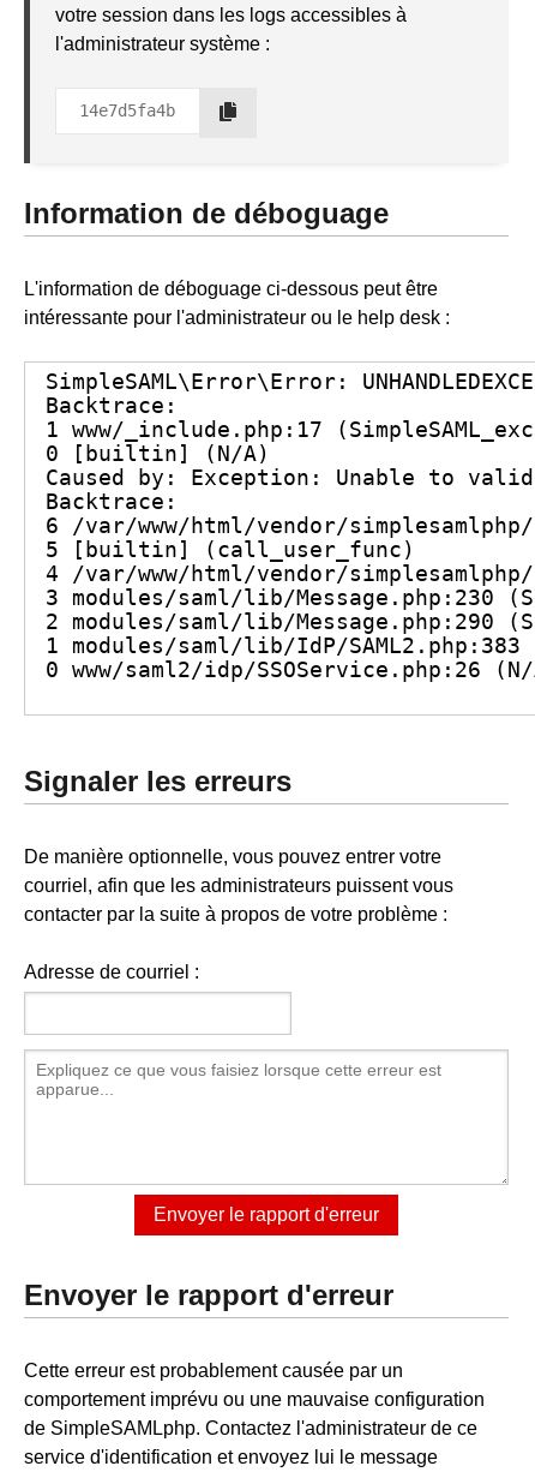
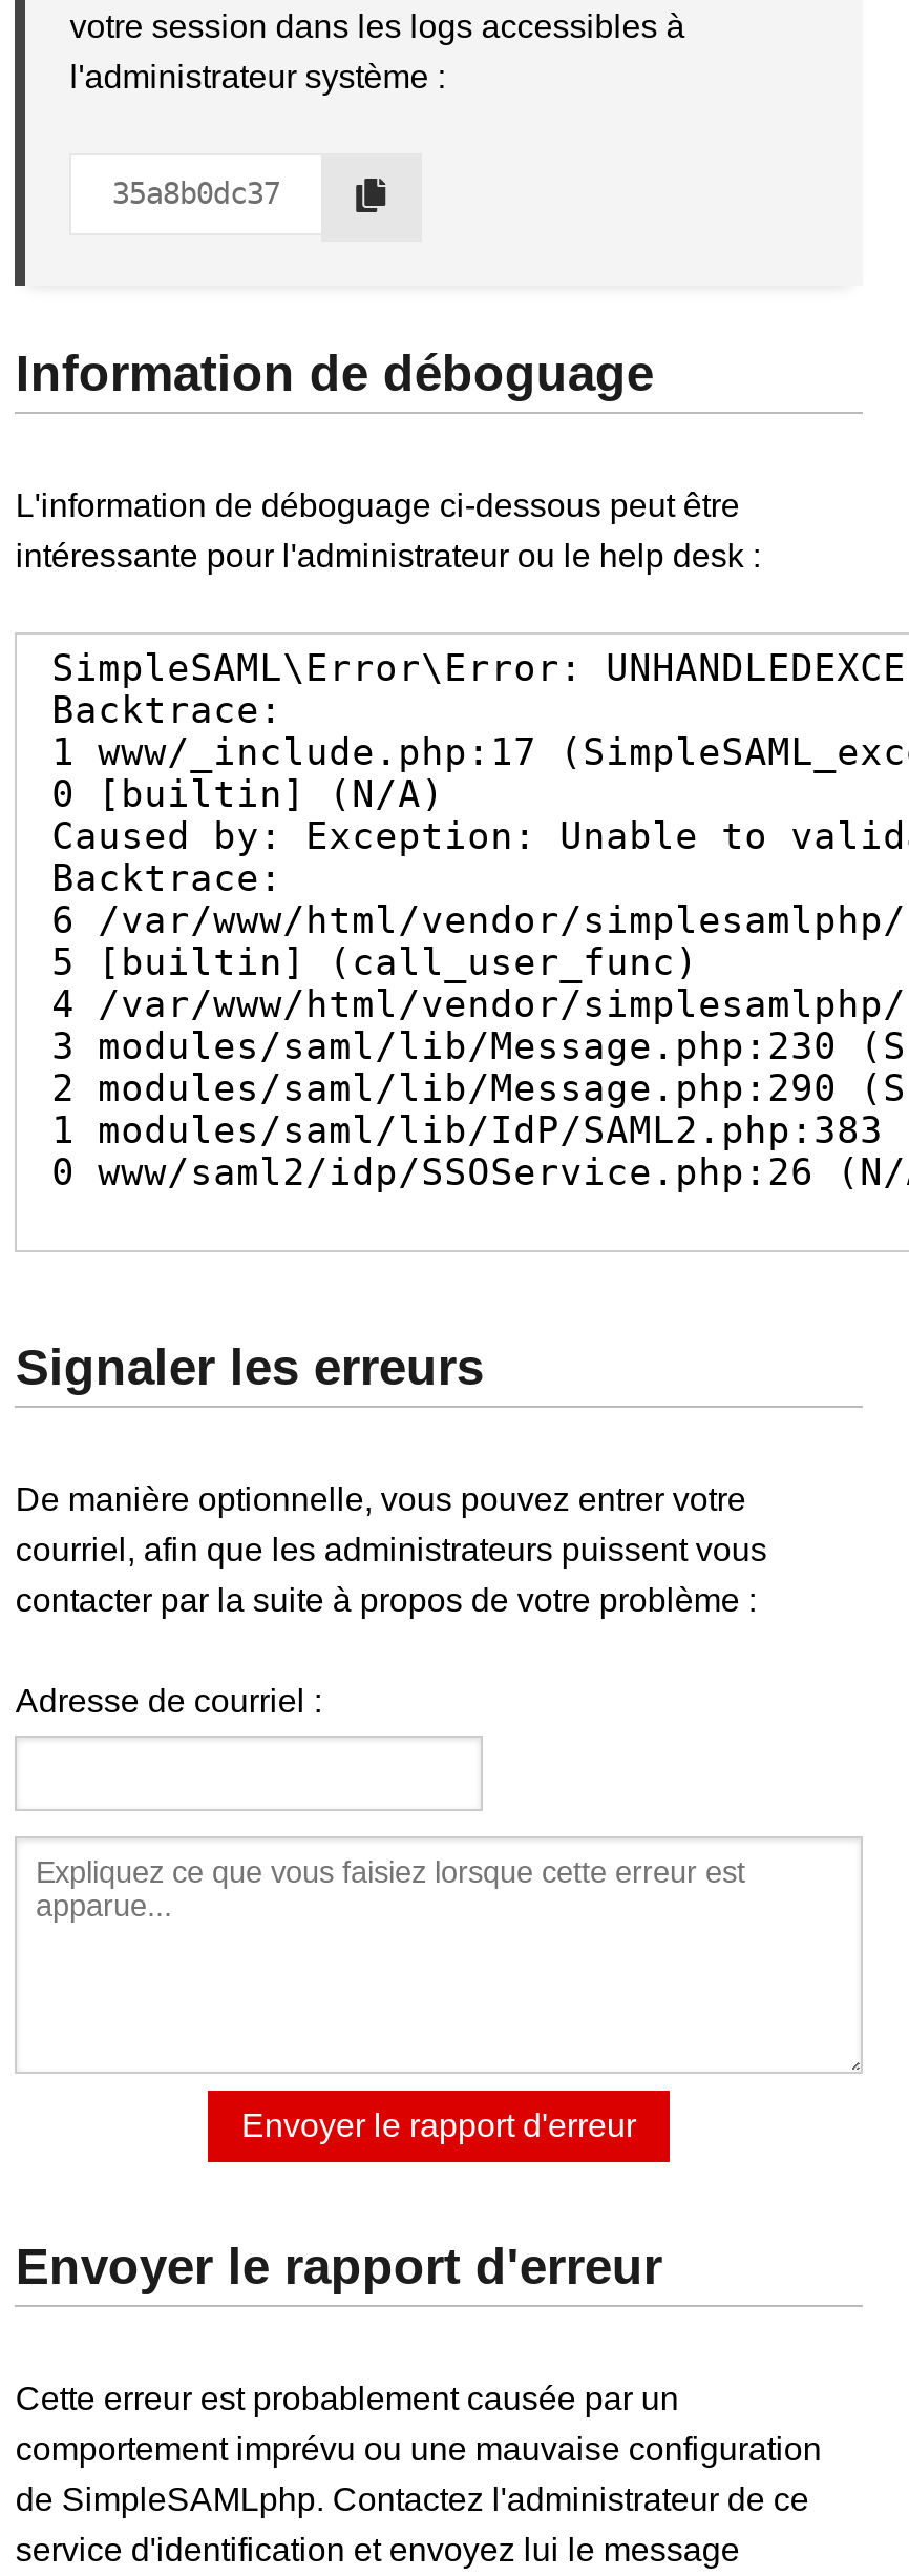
[80,101,176,120] 14e7d5fa4b -> [112,176,280,210] 35a8b0dc37

